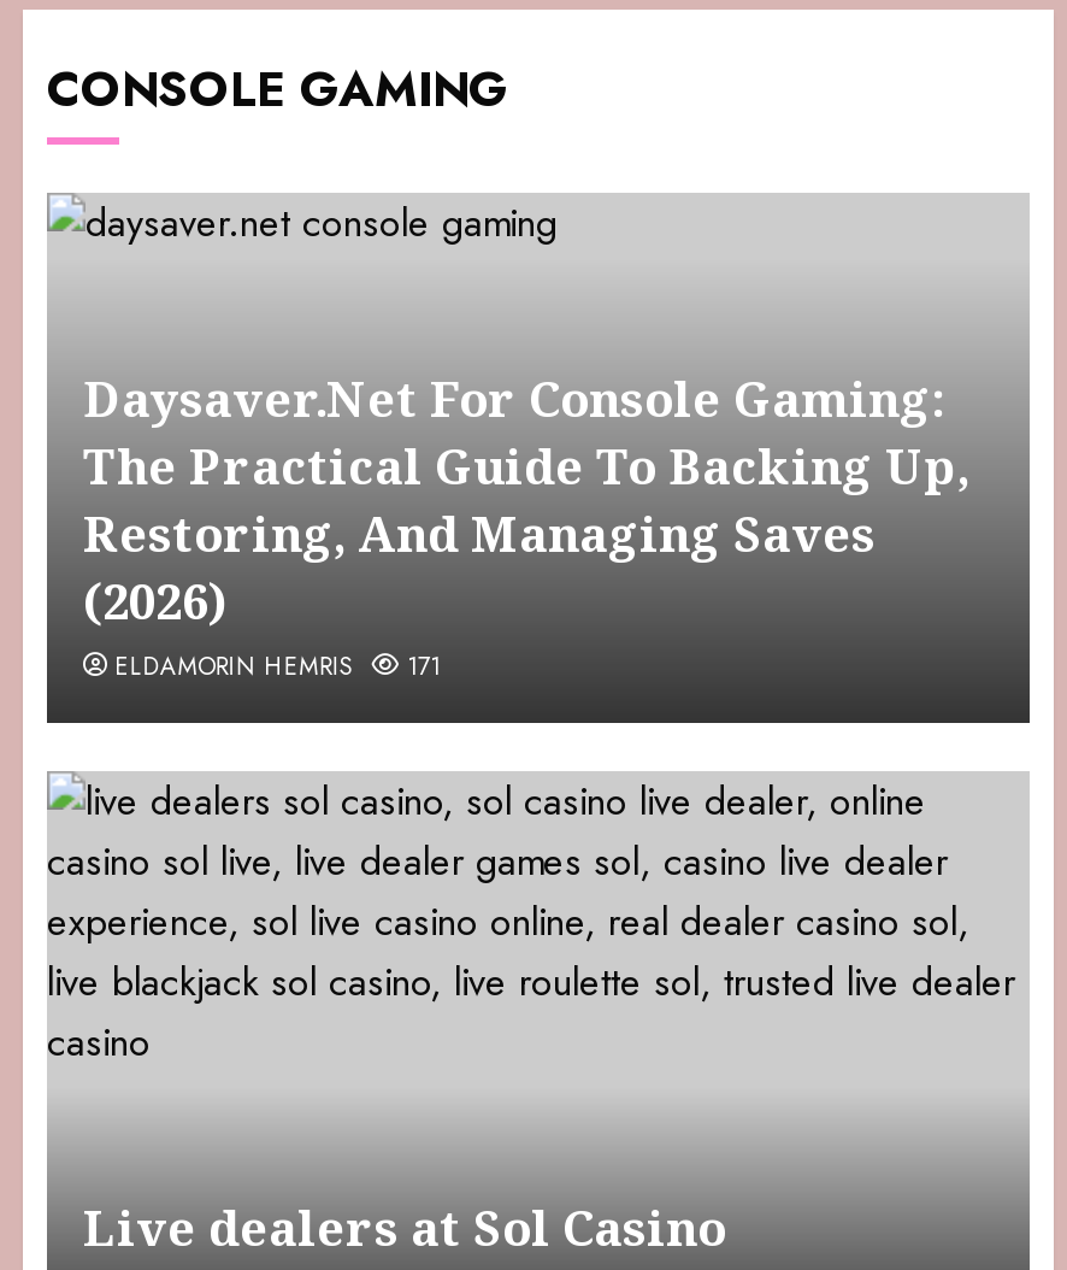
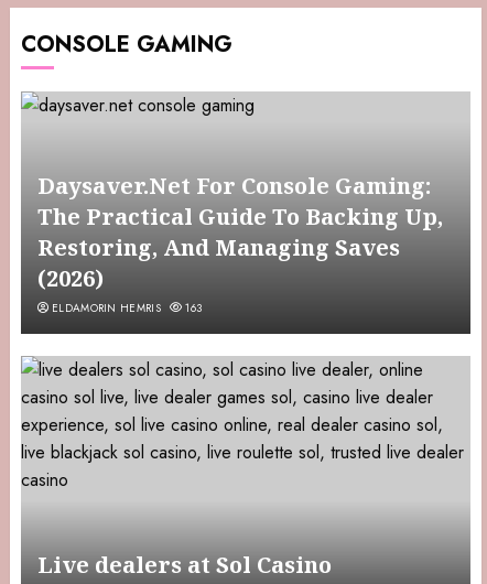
[114,648,440,684] ELDAMORIN HEMRIS 171 -> [52,300,202,316] ELDAMORIN HEMRIS 163

